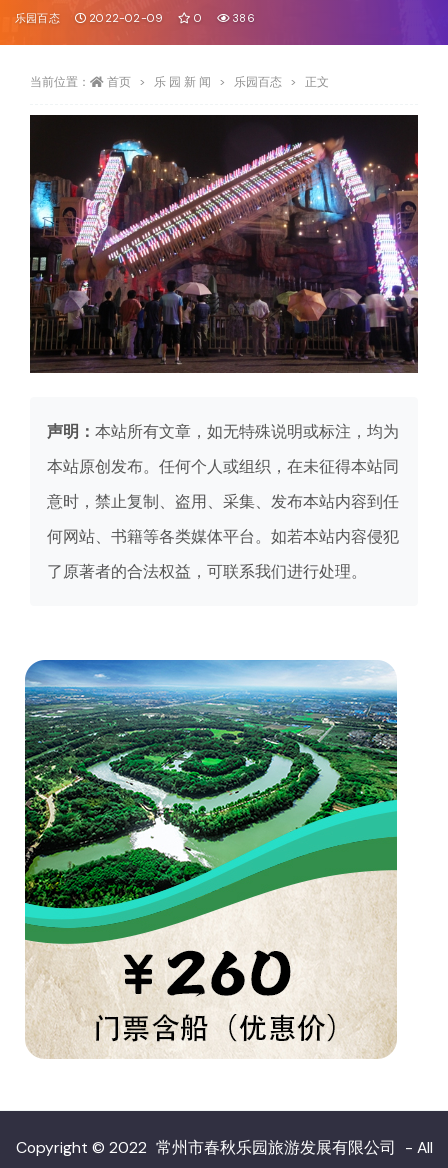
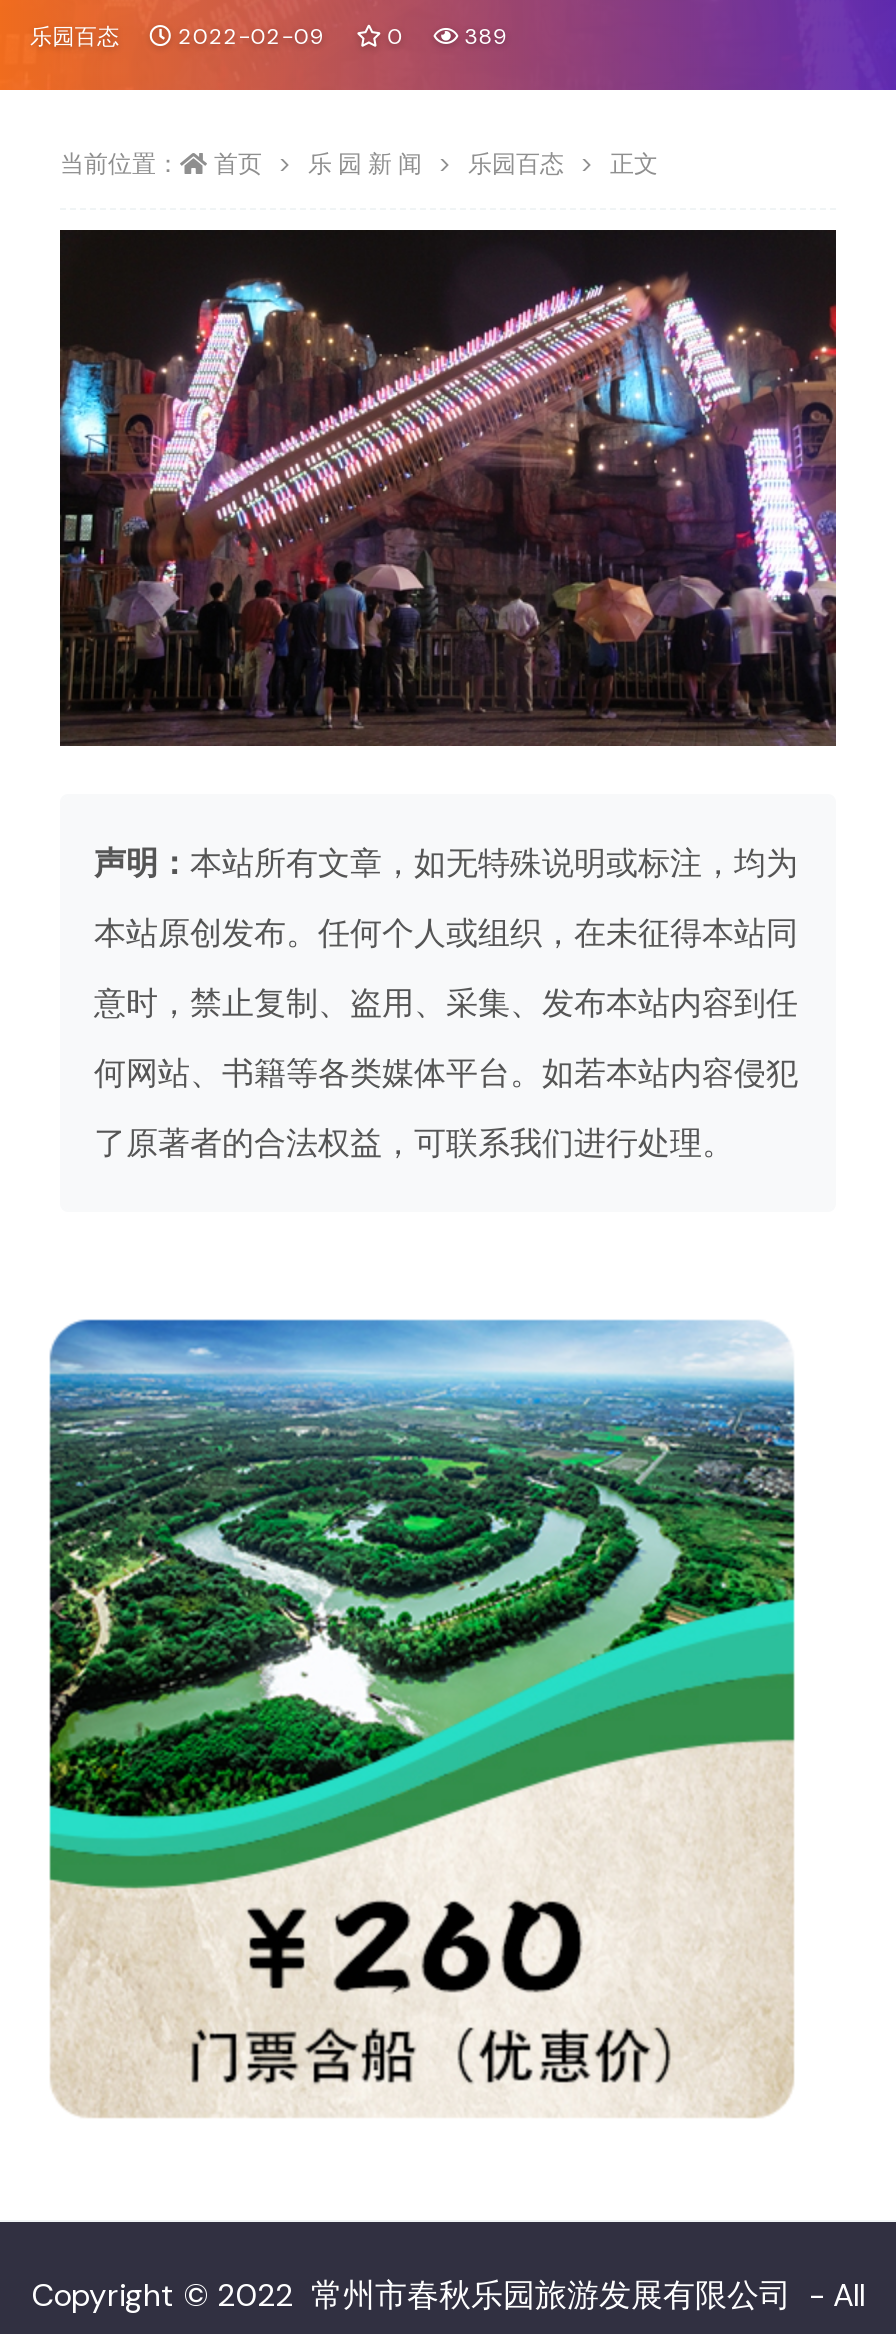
[229,10,255,24] 386 -> [458,21,510,49] 389

